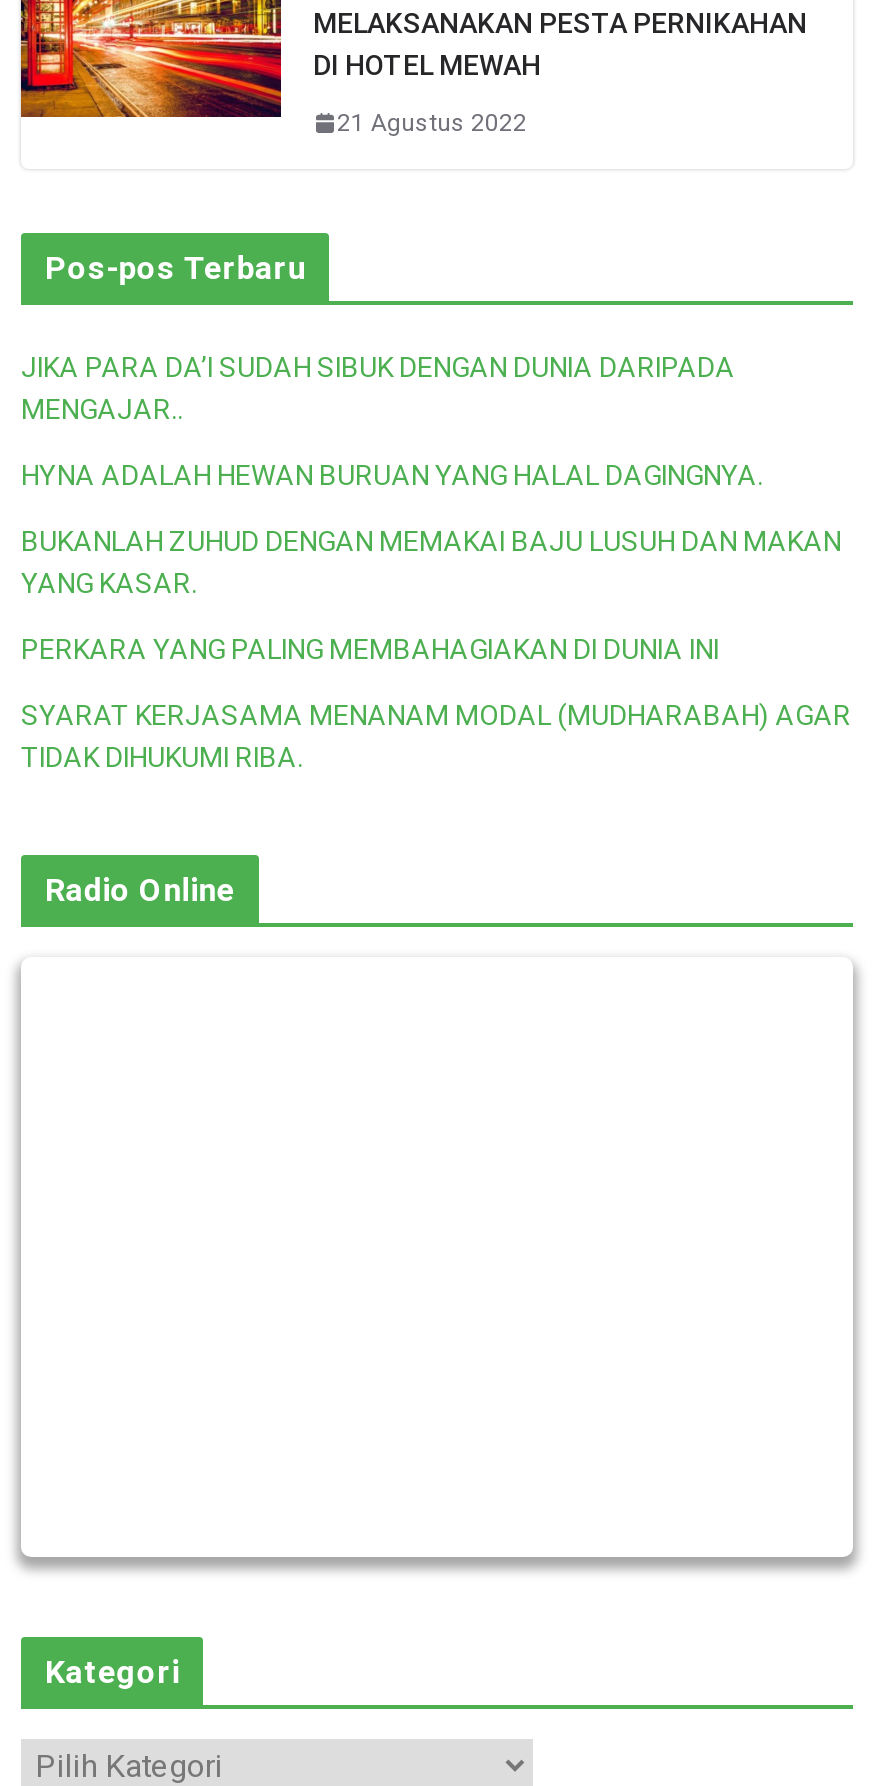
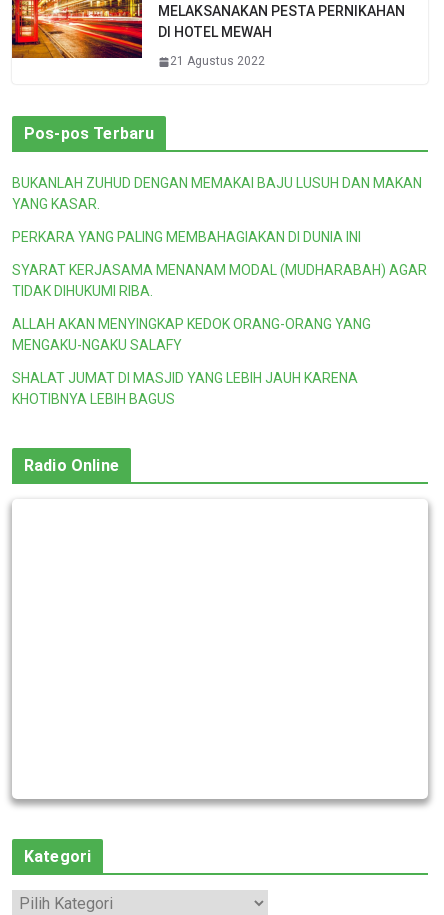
[21,350,763,490] JIKA PARA DA’I SUDAH SIBUK DENGAN DUNIA DARIPADA | MENGAJAR.. | HYNA ADALAH HEWAN BURUAN YANG HALAL DAGINGNYA. -> none
moved [21,524,851,772] -> [12,175,427,299]: BUKANLAH ZUHUD DENGAN MEMAKAI BAJU LUSUH DAN MAKAN | YANG KASAR. | PERKARA YANG PALING MEMBAHAGIAKAN DI DUNIA INI | SYARAT KERJASAMA MENANAM MODAL (MUDHARABAH) AGAR | TIDAK DIHUKUMI RIBA.
none -> [12,316,371,407] ALLAH AKAN MENYINGKAP KEDOK ORANG-ORANG YANG | MENGAKU-NGAKU SALAFY | SHALAT JUMAT DI MASJID YANG LEBIH JAUH KARENA | KHOTIBNYA LEBIH BAGUS

